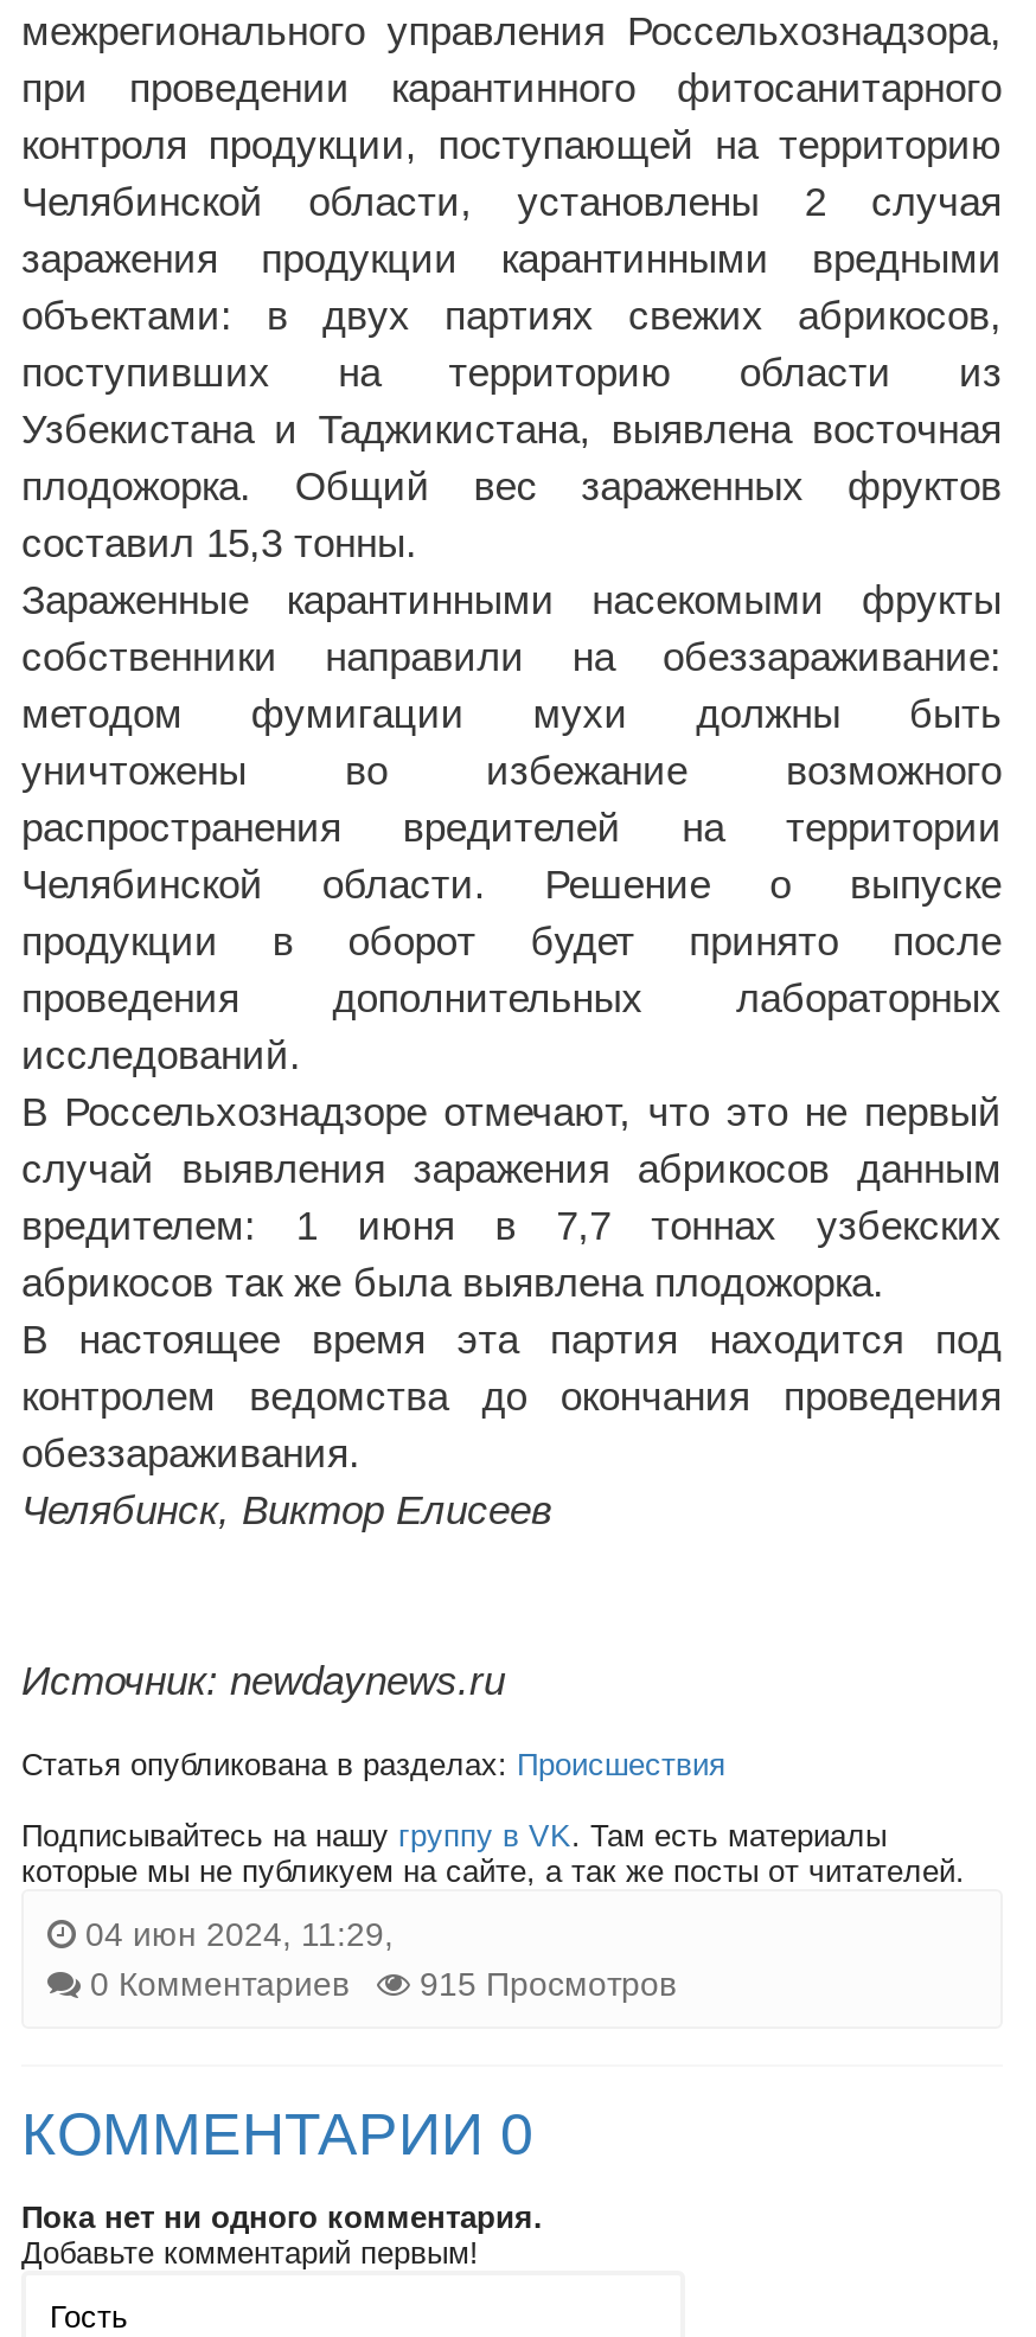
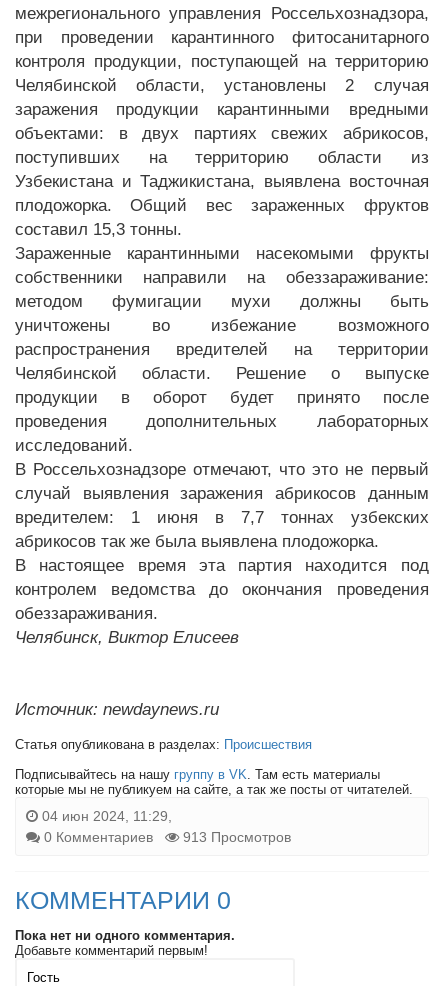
[90,1964,676,2002] 0 Комментариев 915 Просмотров -> [44,828,291,844] 0 Комментариев 913 Просмотров

